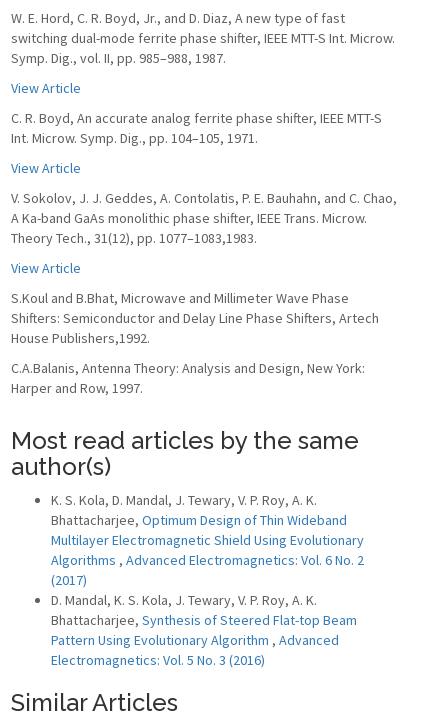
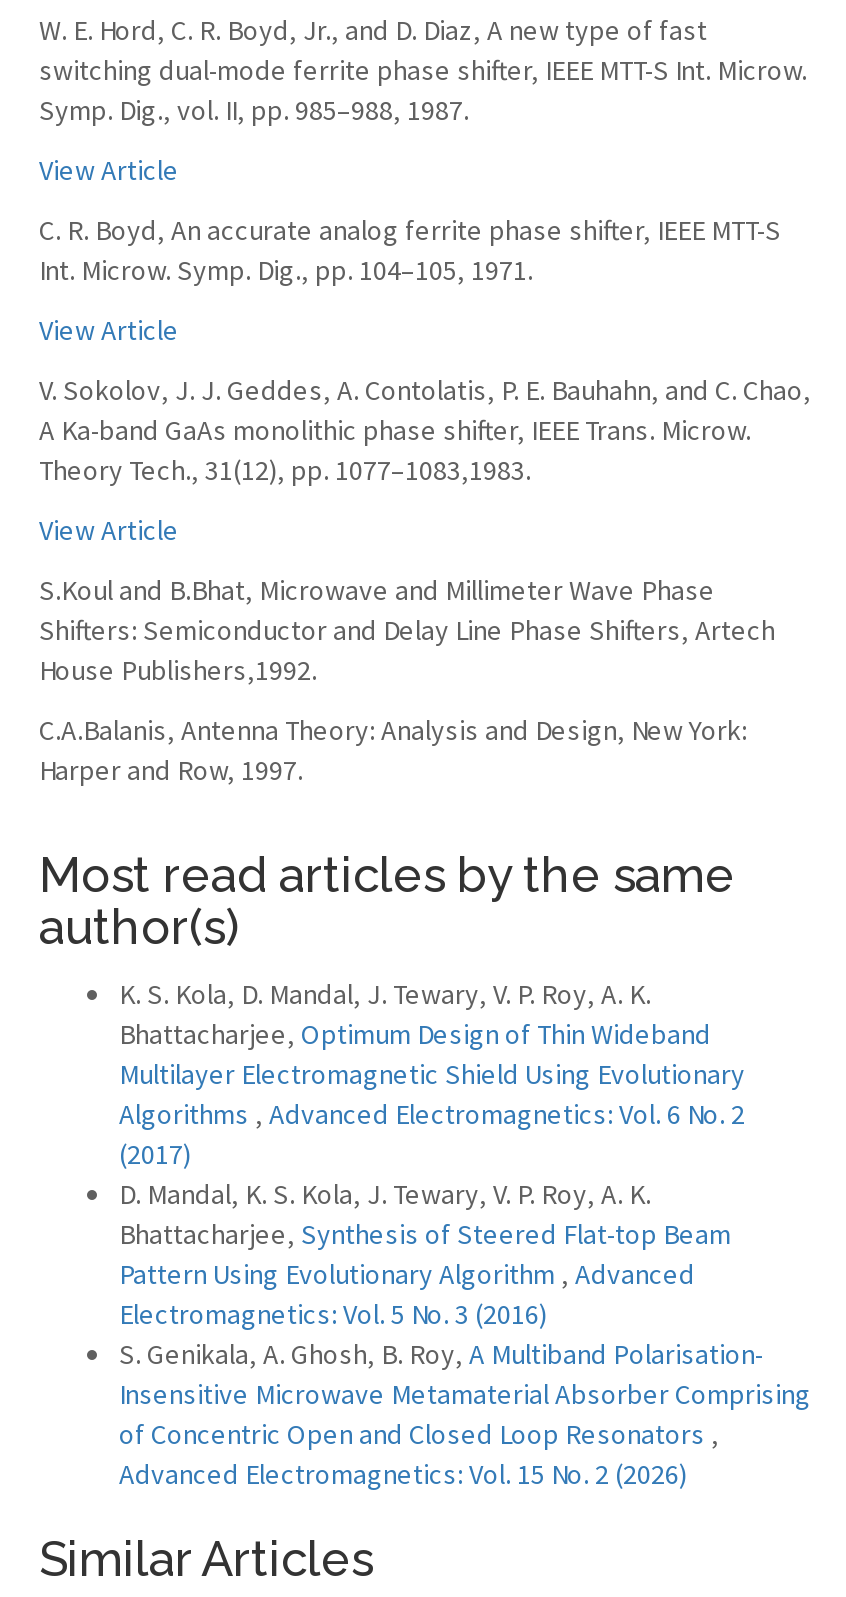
none -> [119,1336,811,1492] S. Genikala, A. Ghosh, B. Roy, A Multiband Polarisation- | Insensitive Microwave Metamaterial Absorber Comprising | of Concentric Open and Closed Loop Resonators, | Advanced Electromagnetics: Vol. 15 No. 2 (2026)

